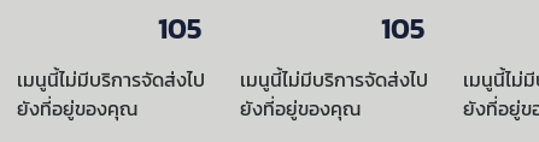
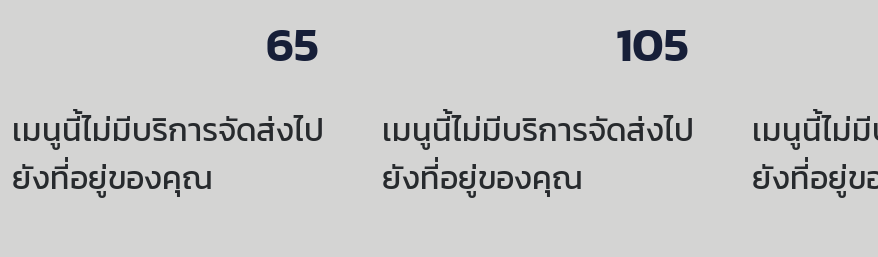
[158,7,203,50] 105 -> [266,9,320,79] 65

